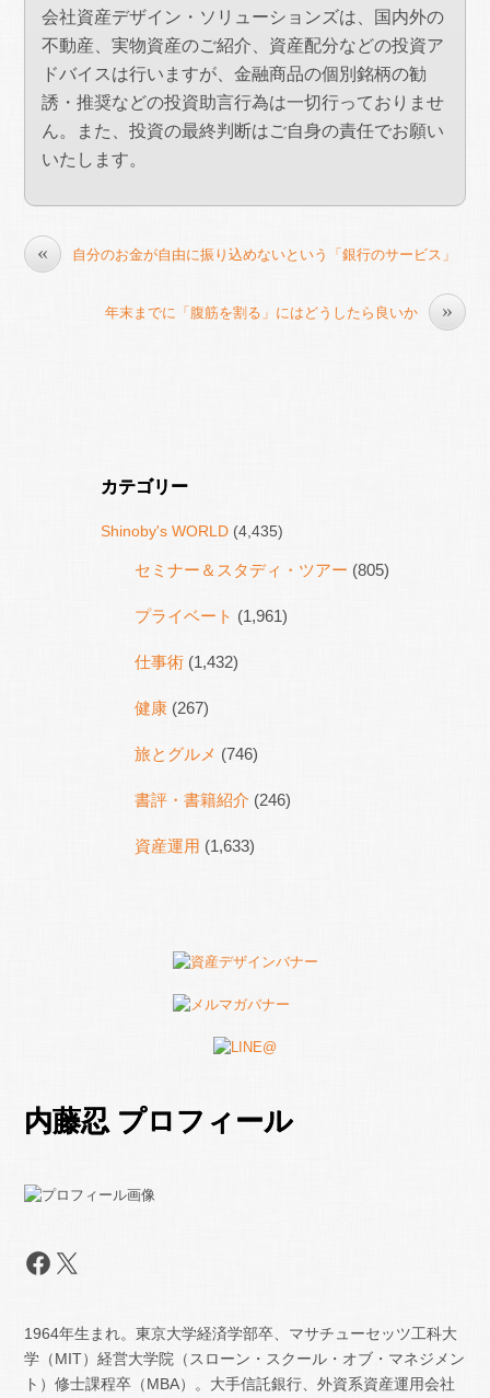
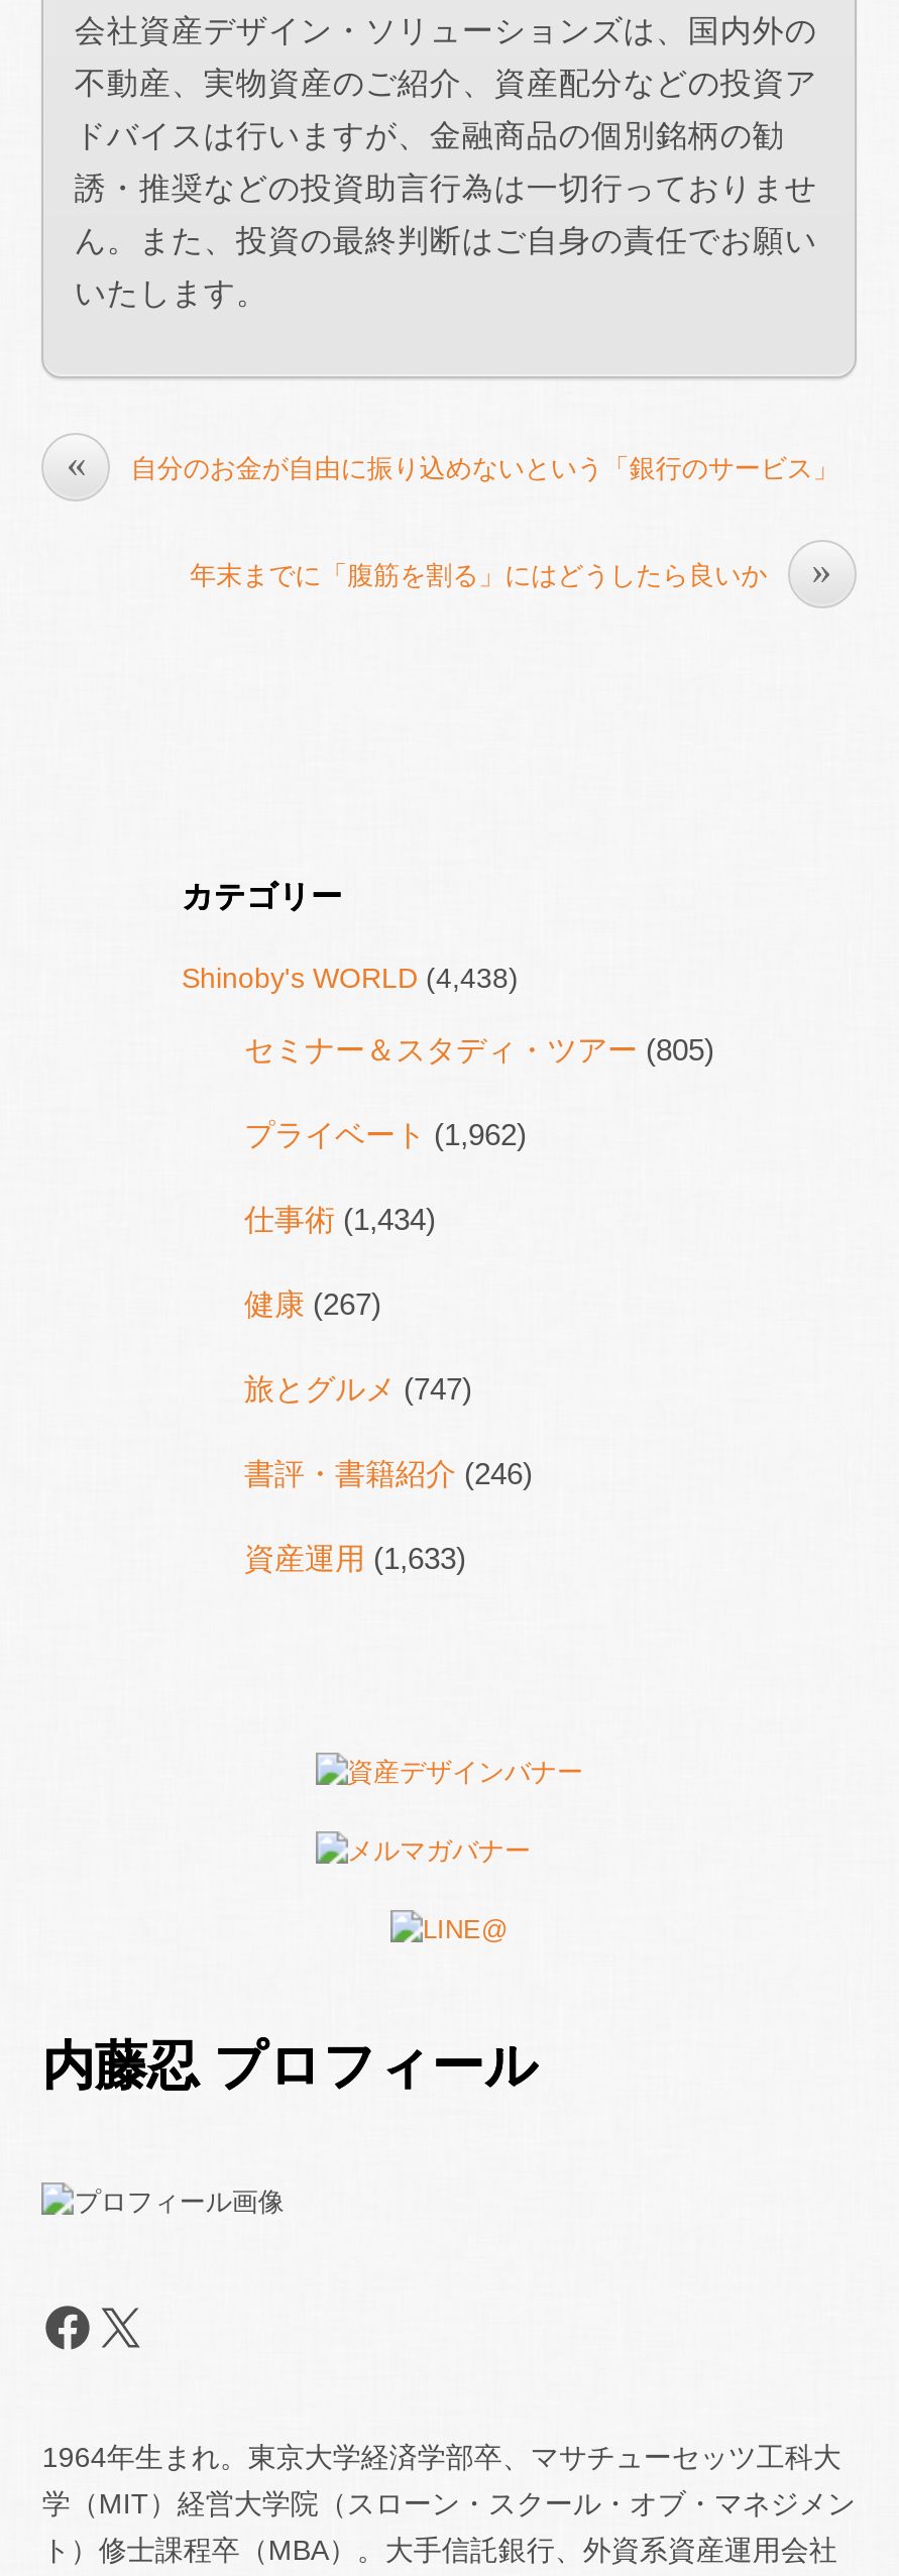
[100,522,283,540] Shinoby's WORLD (4,435) -> [182,962,519,994] Shinoby's WORLD (4,438)
[134,607,287,625] プライベート(1,961) -> [244,1117,527,1152] プライベート(1,962)
[134,653,238,671] 仕事術(1,432) -> [244,1202,436,1236] 仕事術(1,434)
[134,745,258,763] 旅とグルメ(746) -> [244,1372,472,1406] 旅とグルメ(747)

